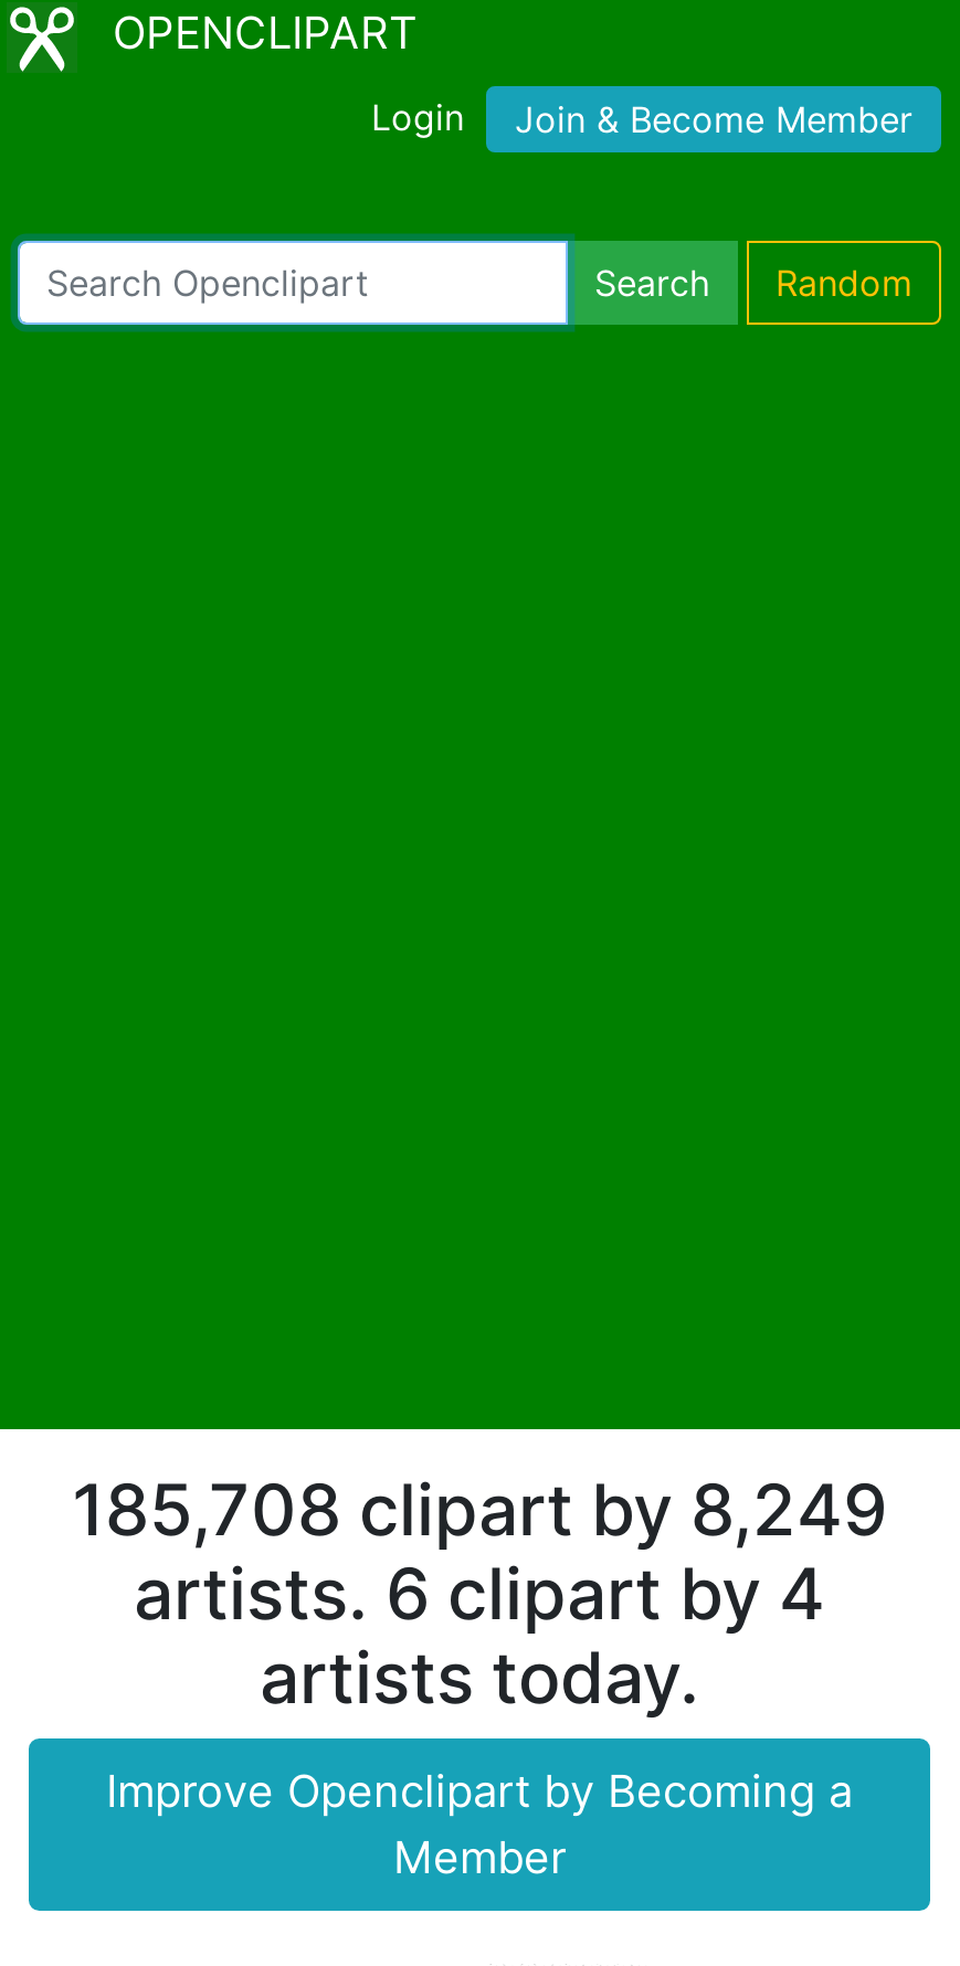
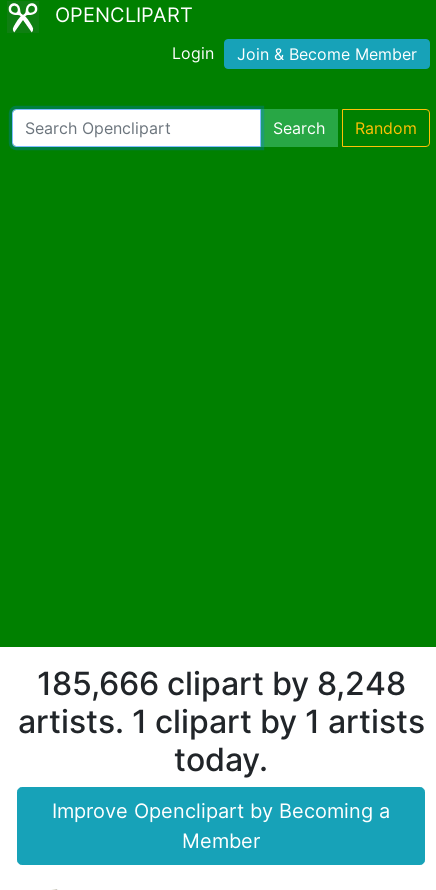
[72,1466,887,1720] 185,708 clipart by 8,249 | artists. 6 clipart by 4 | artists today. -> [17,663,424,778] 185,666 clipart by 8,248 | artists. 1 clipart by 1 artists | today.

